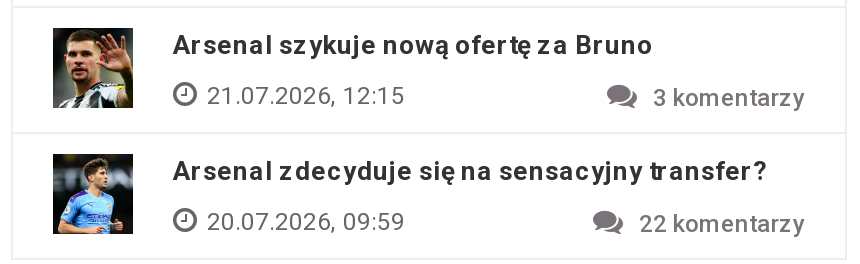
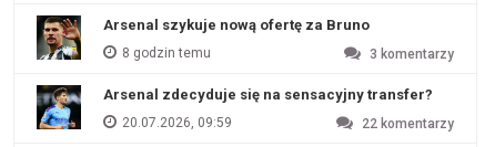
[201,82,405,110] 21.07.2026, 12:15 -> [119,45,211,61] 8 godzin temu

